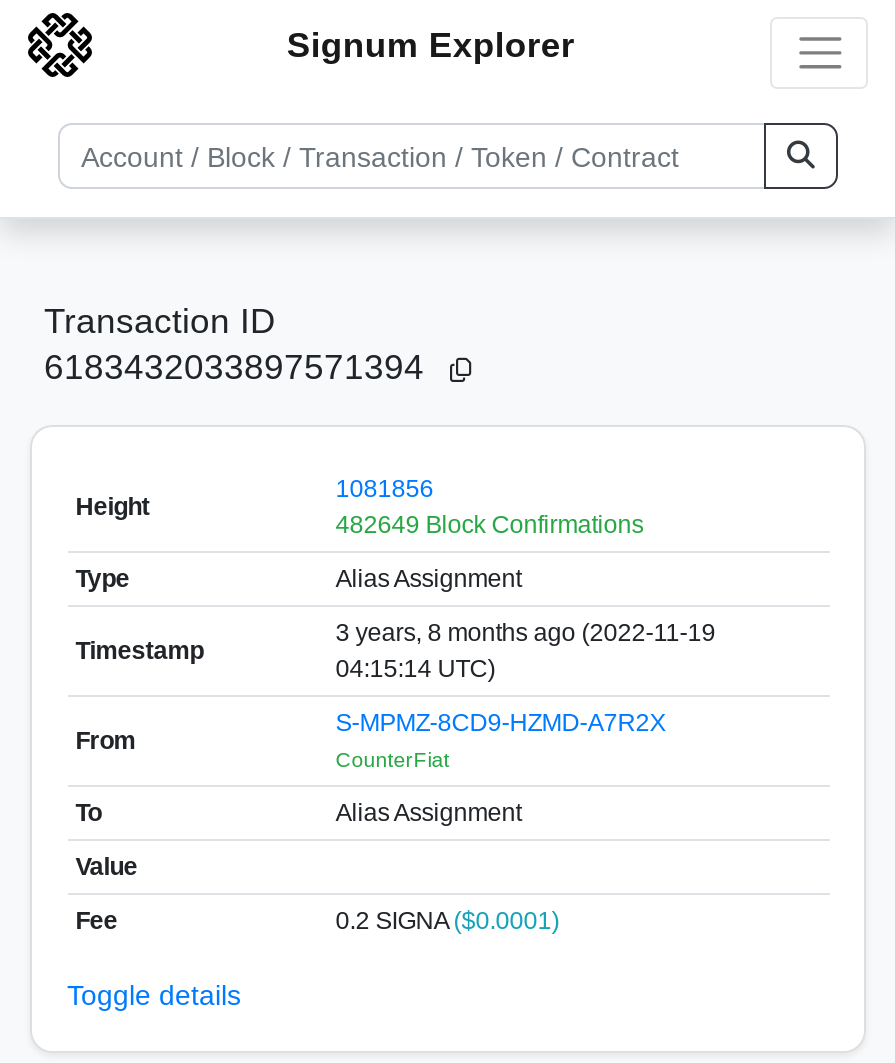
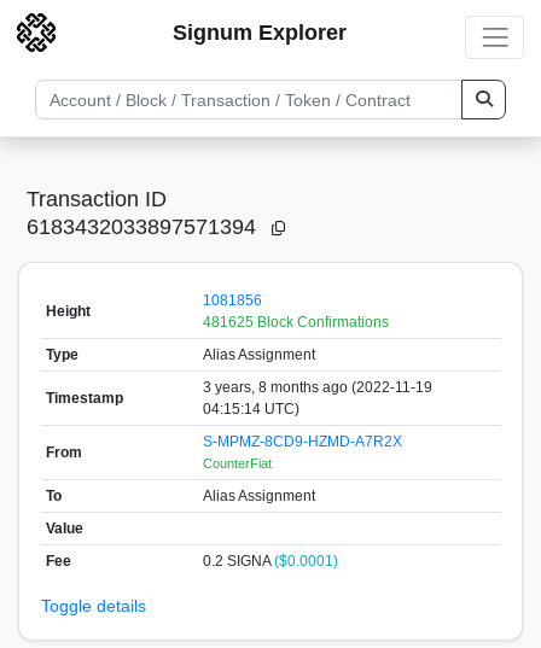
[335,510,643,538] 482649 Block Confirmations -> [203,313,388,330] 481625 Block Confirmations

